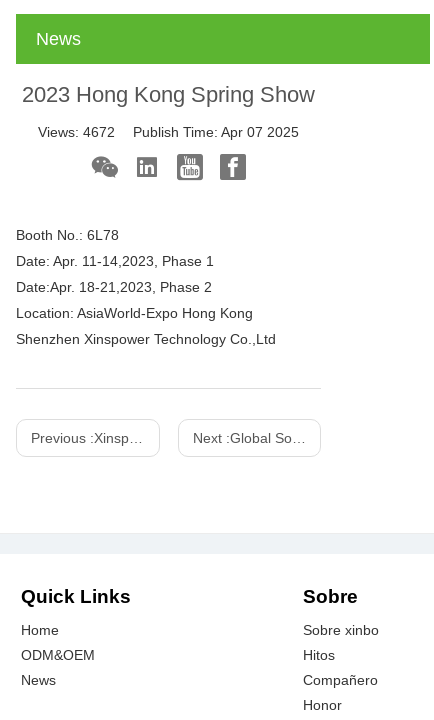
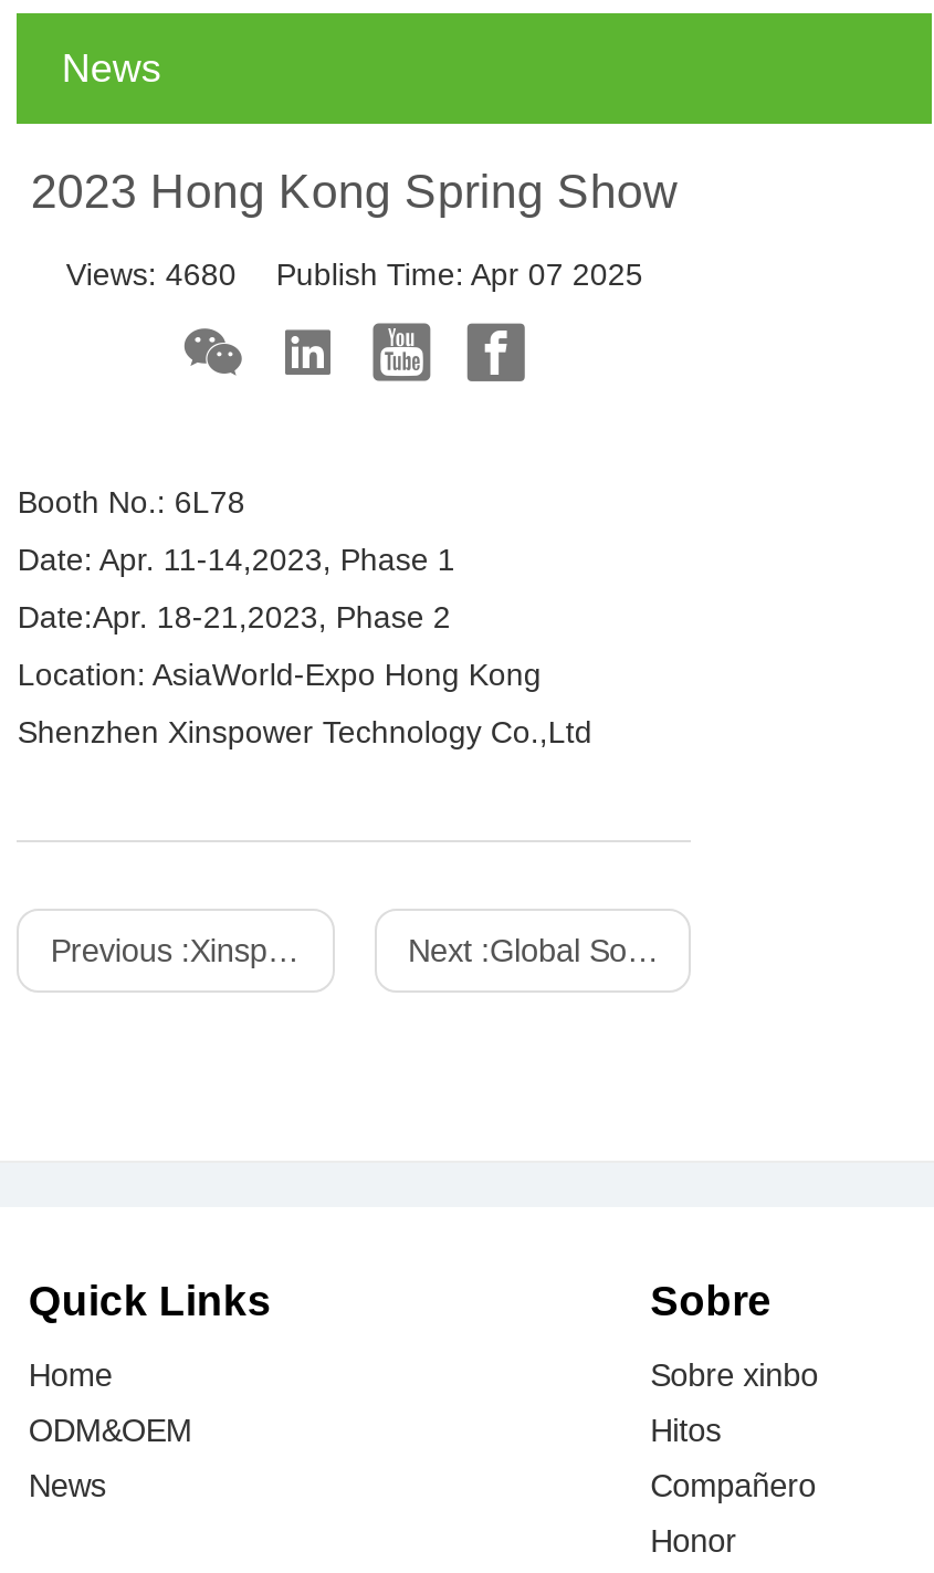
[38,124,299,140] Views: 4672 Publish Time: Apr 07 2025 -> [66,257,643,292] Views: 4680 Publish Time: Apr 07 2025

